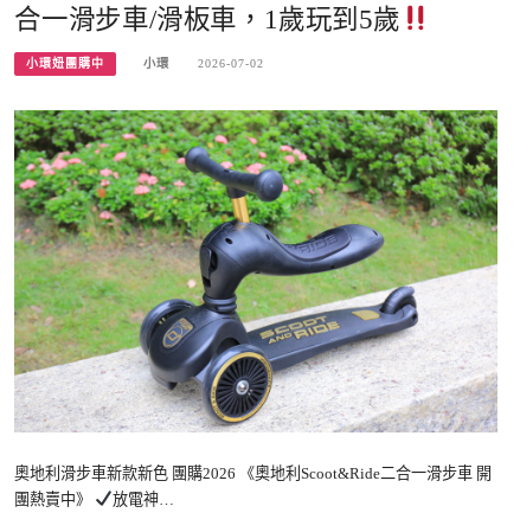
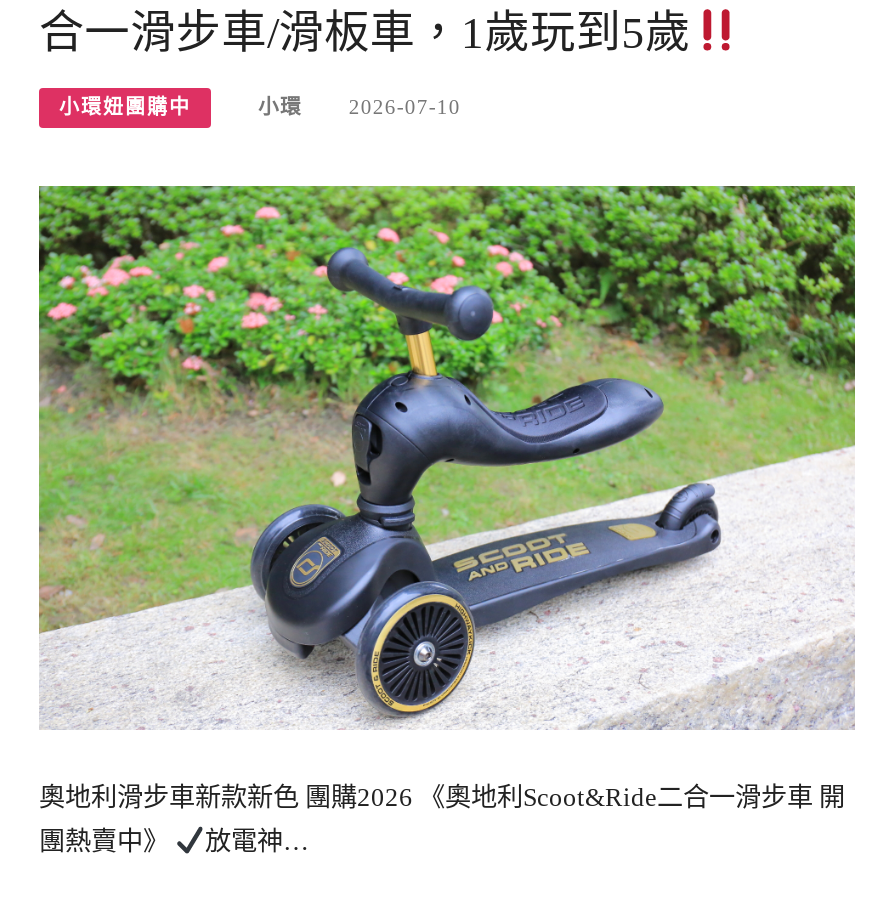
[198,57,264,70] 2026-07-02 -> [349,97,461,119] 2026-07-10

